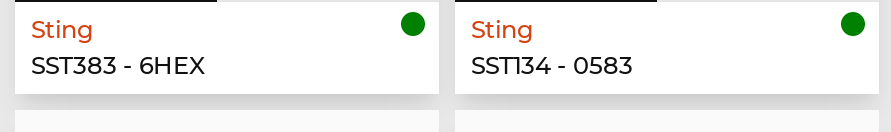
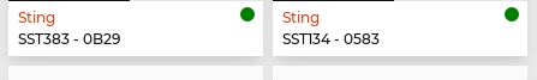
[31,49,205,79] SST383 - 6HEX -> [18,30,120,48] SST383 - 0B29

